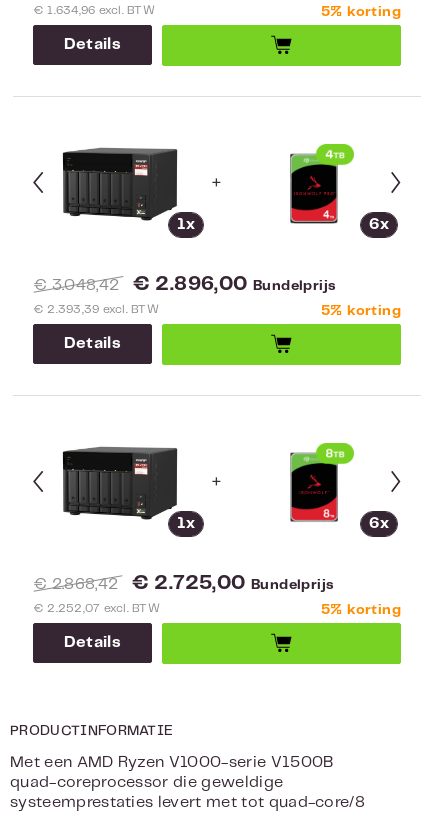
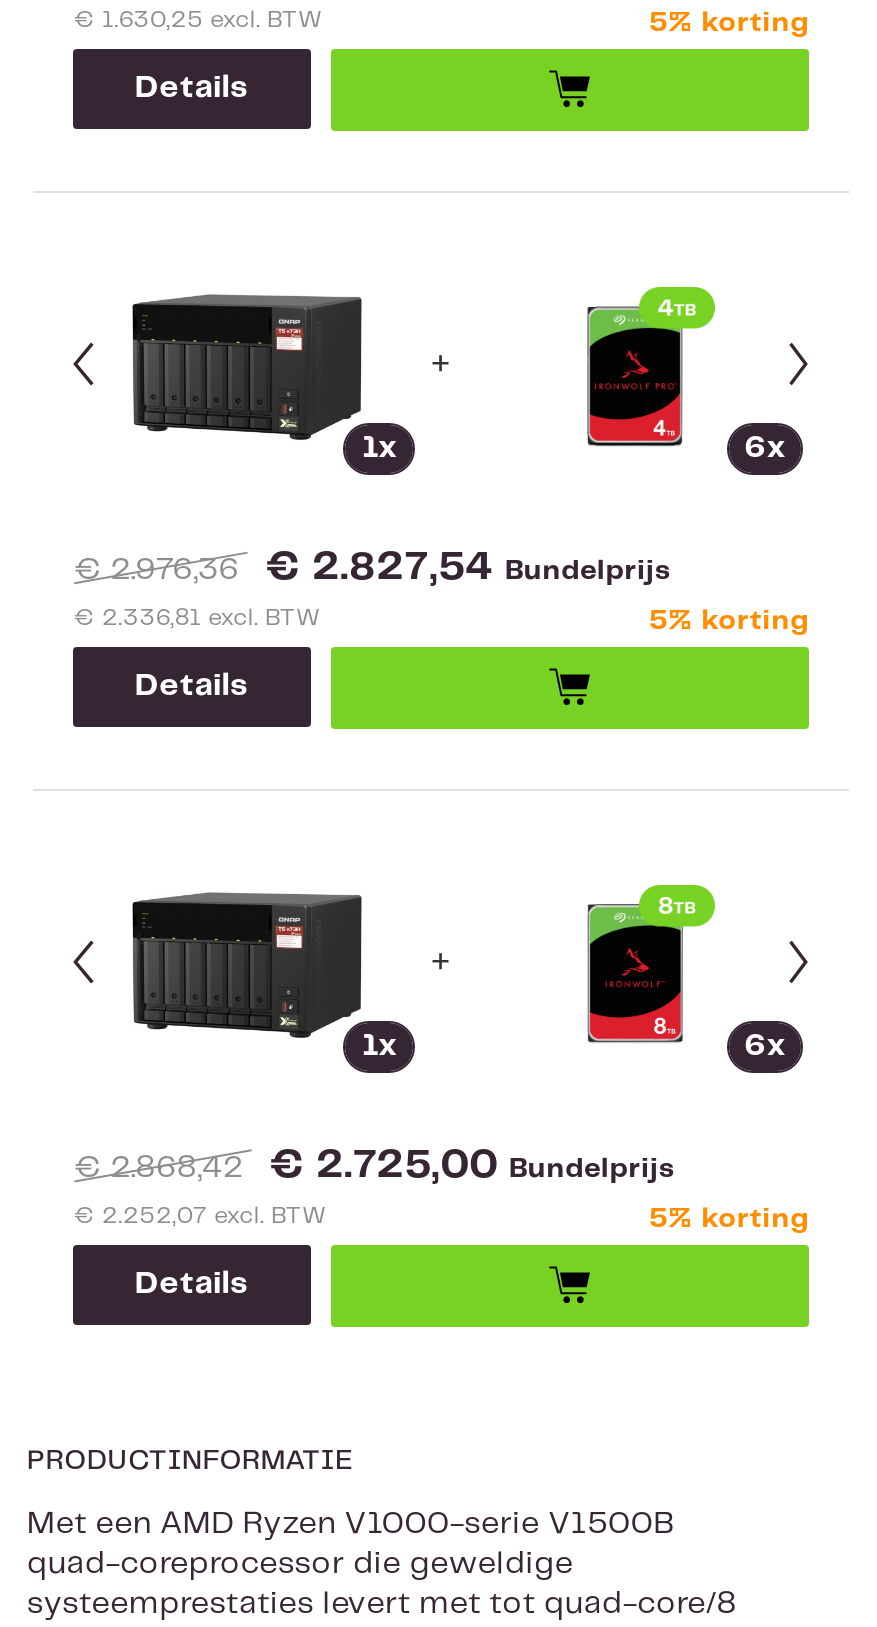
[33,5,155,16] € 1.634,96 excl. BTW -> [73,9,323,31] € 1.630,25 excl. BTW
[33,275,336,294] € 3.048,42 € 2.896,00 Bundelprijs -> [73,549,672,587] € 2.976,36 € 2.827,54 Bundelprijs
[33,304,159,315] € 2.393,39 excl. BTW -> [73,607,321,629] € 2.336,81 excl. BTW

